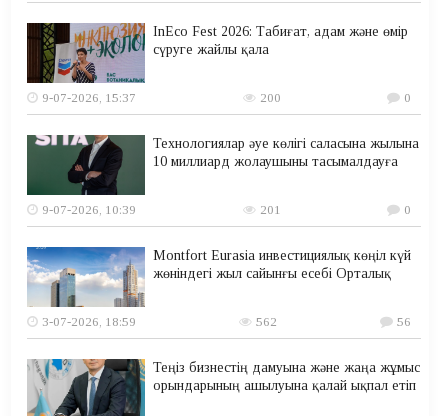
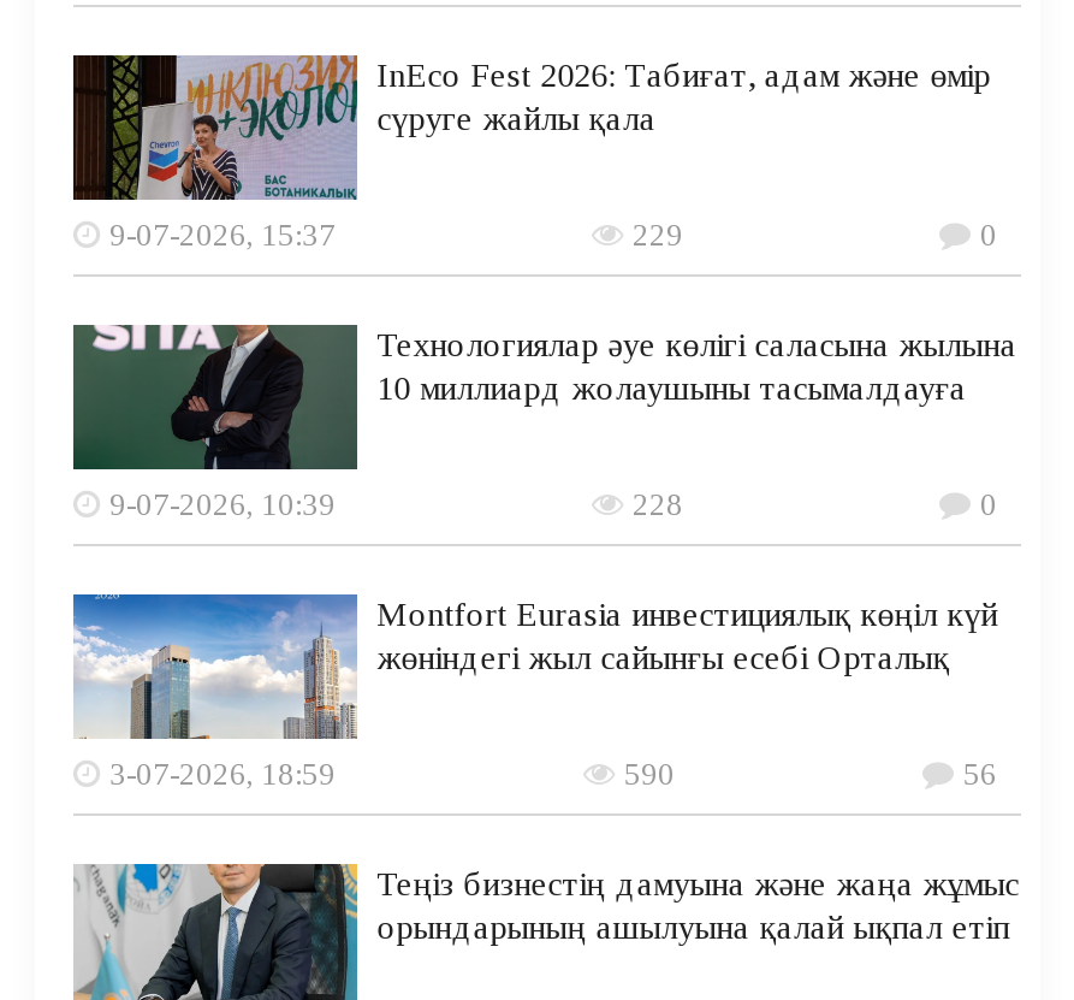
[259,90,280,105] 200 -> [633,216,683,252] 229
[259,202,280,217] 201 -> [633,486,683,522] 228
[256,314,277,329] 562 -> [624,755,675,792] 590

